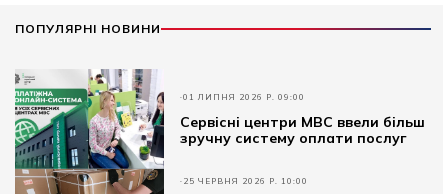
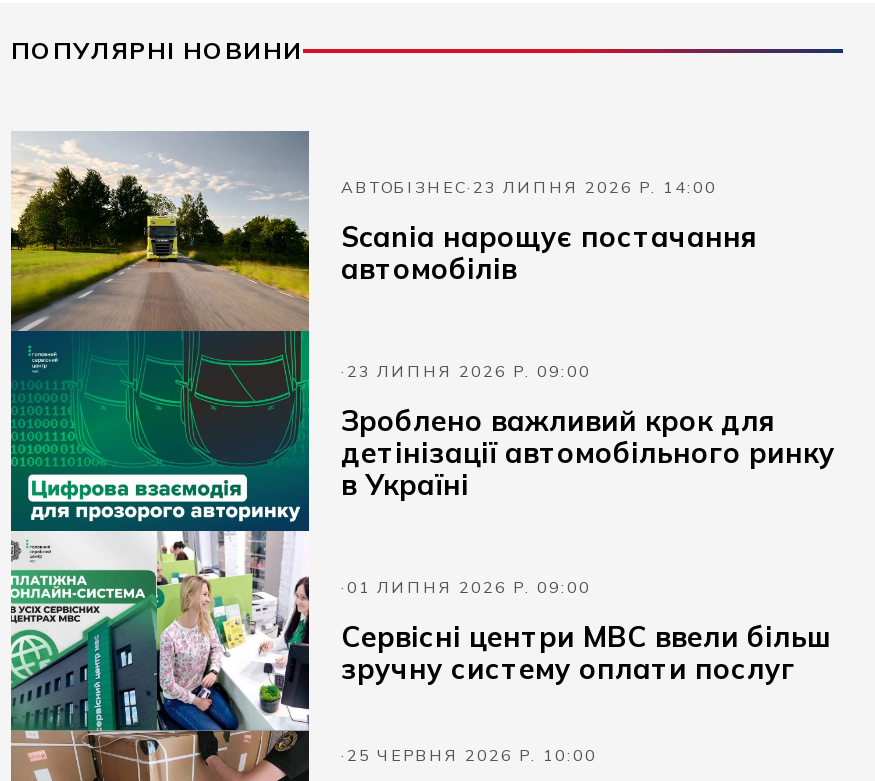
none -> [9,129,835,533] [image] | АВТОБІЗНЕС 23 ЛИПНЯ 2026 Р. 14:00 | Scania нарощує постачання | автомобілів | 23 ЛИПНЯ 2026 Р. 09:00 | Зроблено важливий крок для | детінізації автомобільного ринку | в Україні

